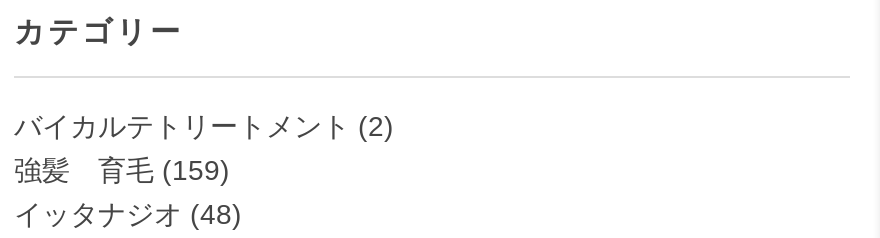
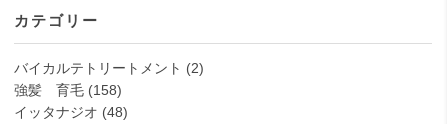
[14,155,230,187] 強髪 育毛(159) -> [14,82,122,98] 強髪 育毛(158)

